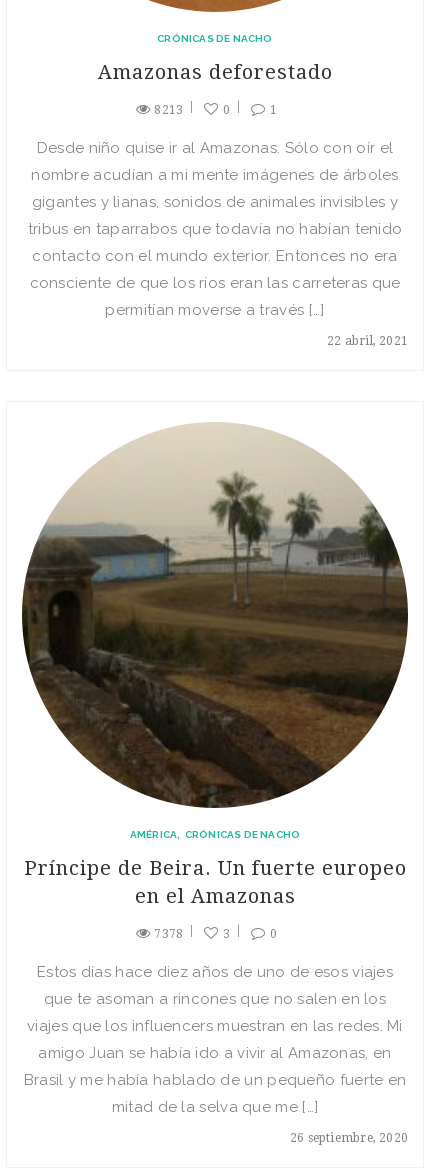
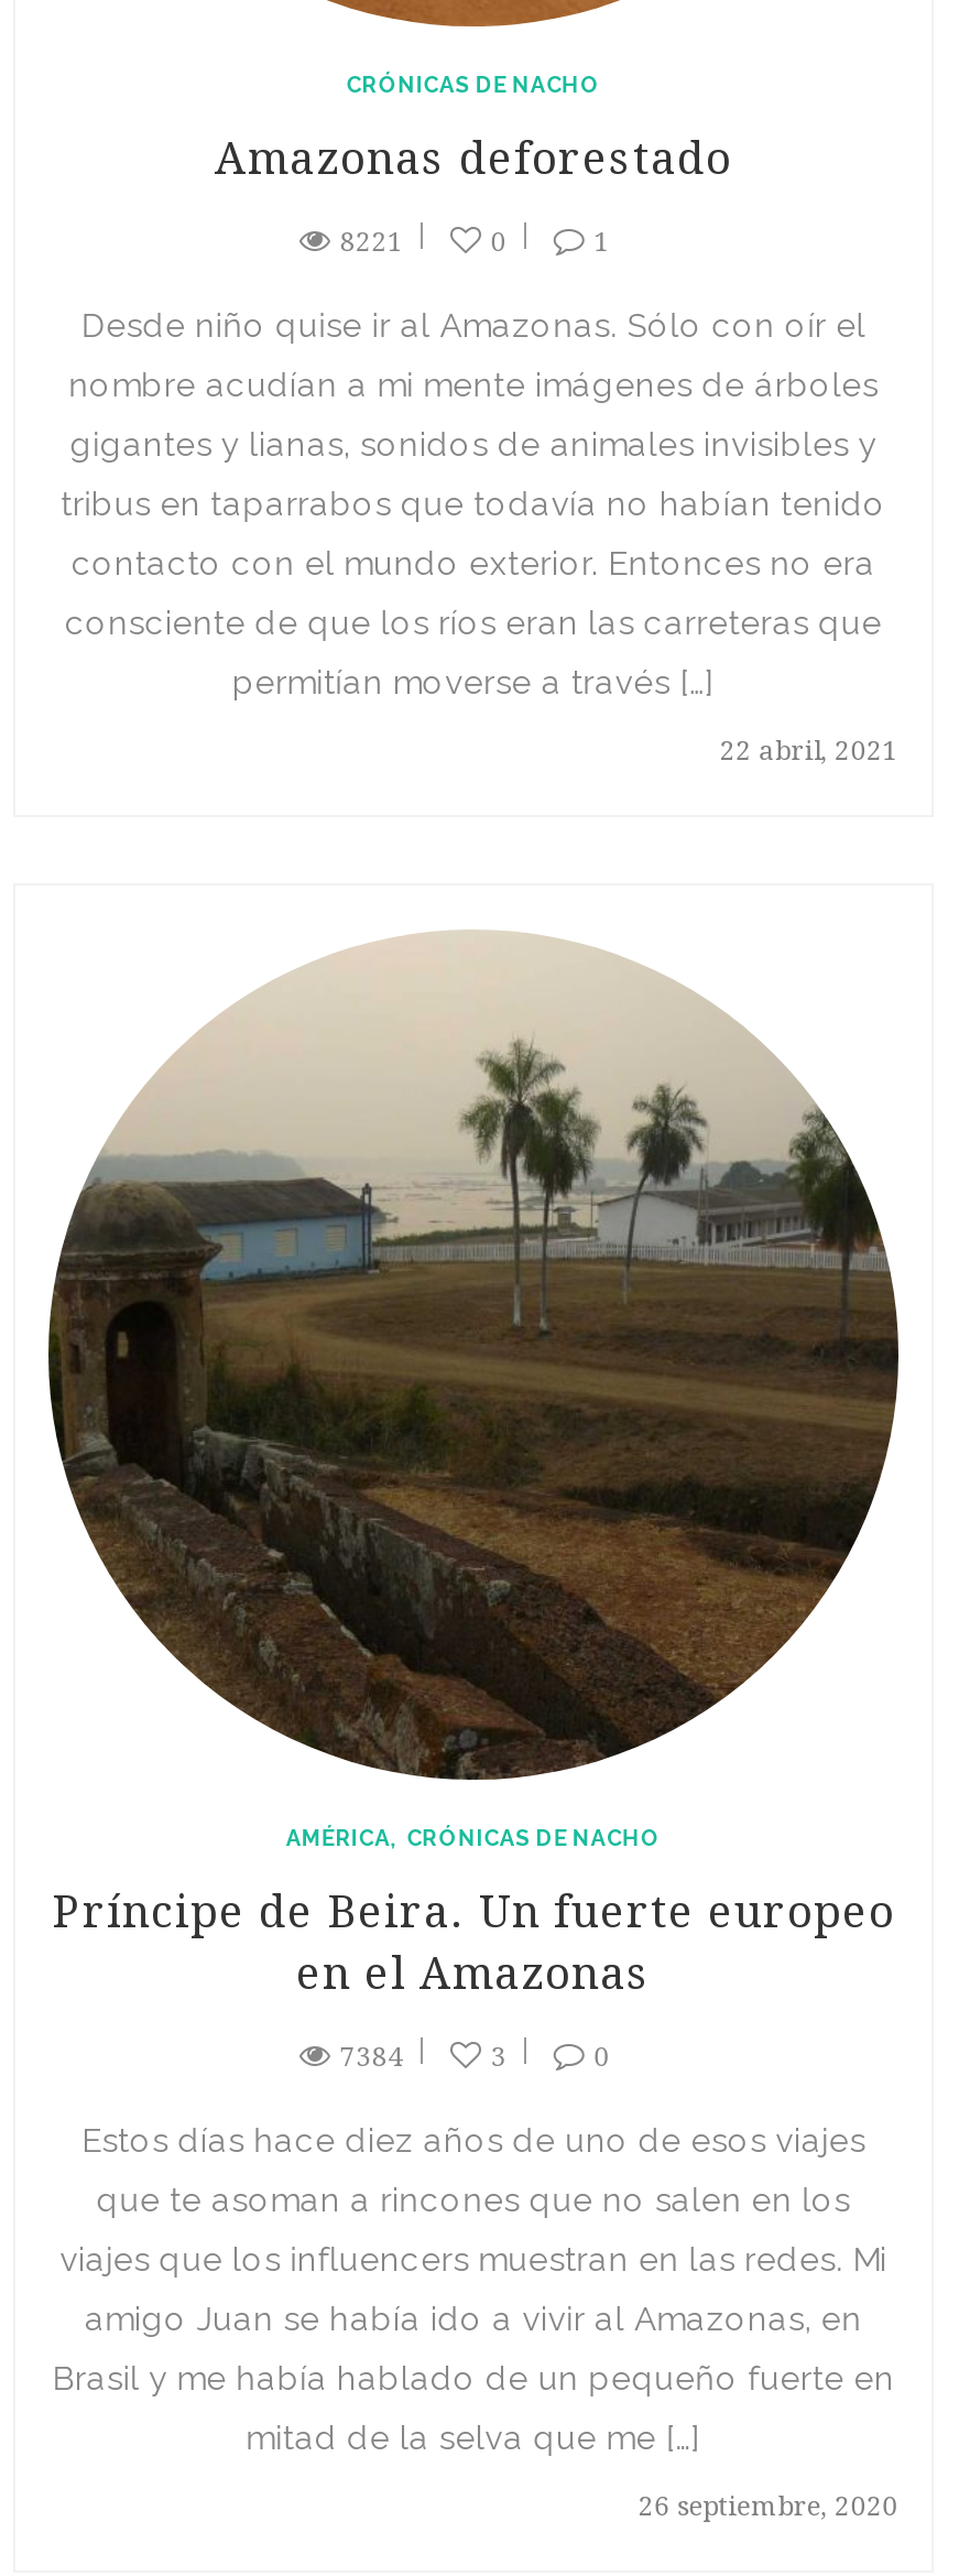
[154,103,183,117] 8213 -> [340,227,404,258] 8221
[154,927,183,941] 7378 -> [340,2042,404,2073] 7384

